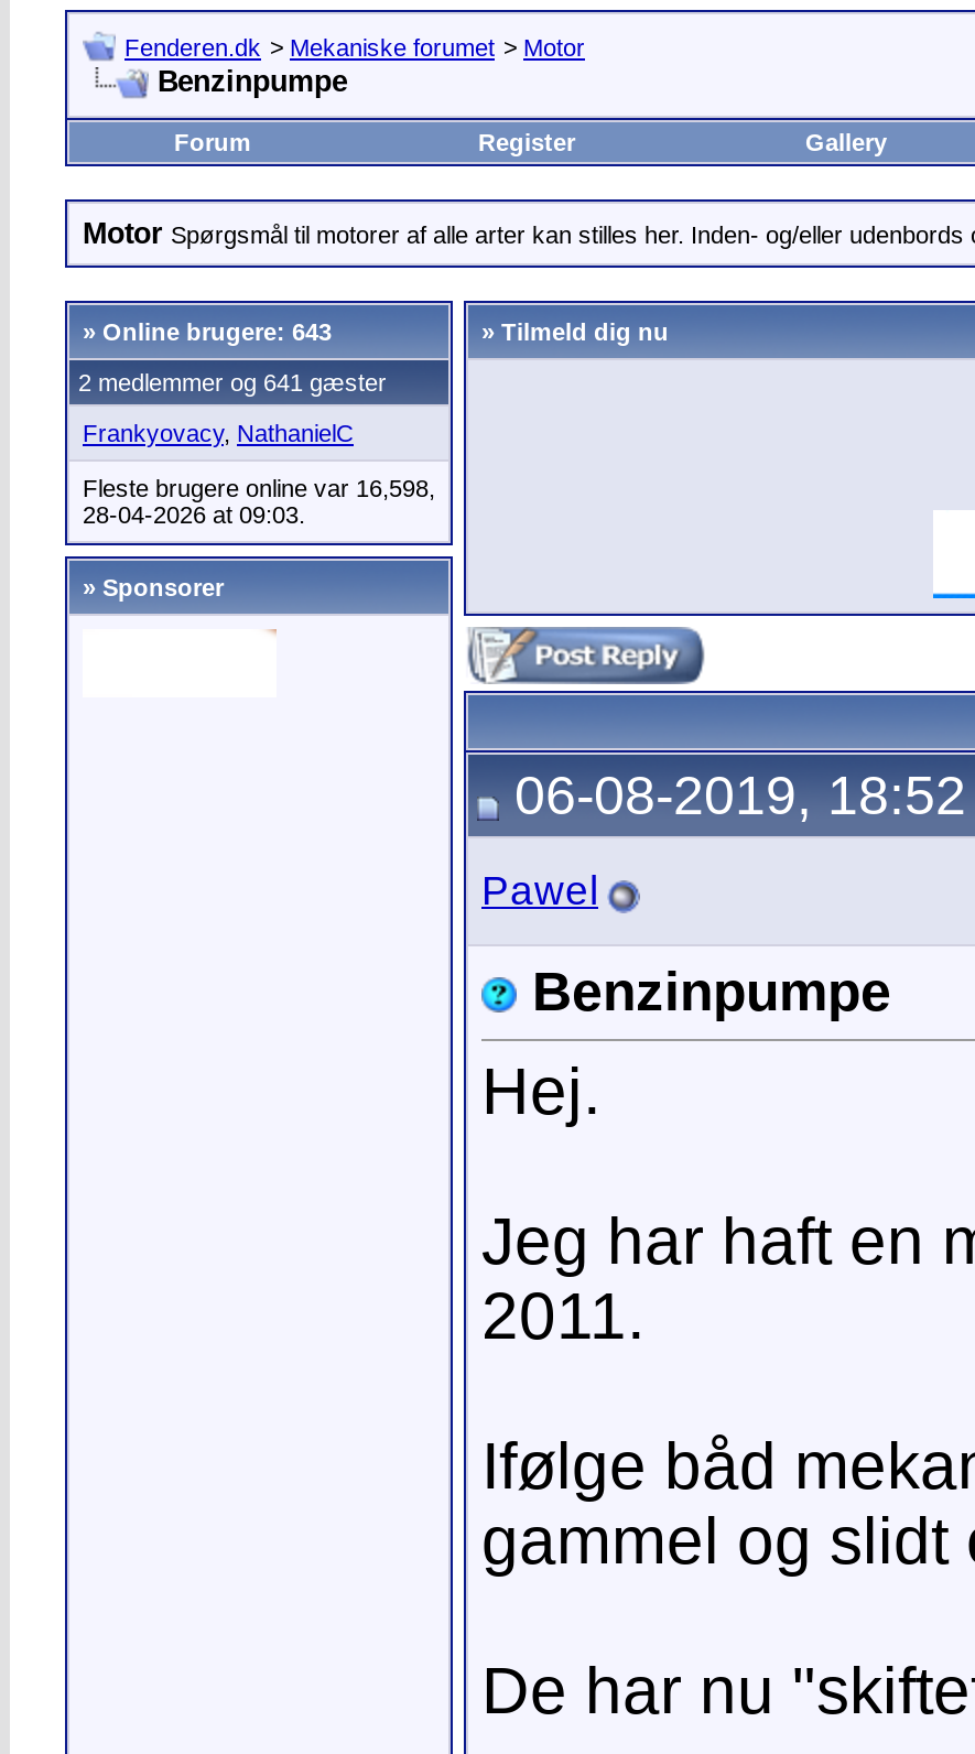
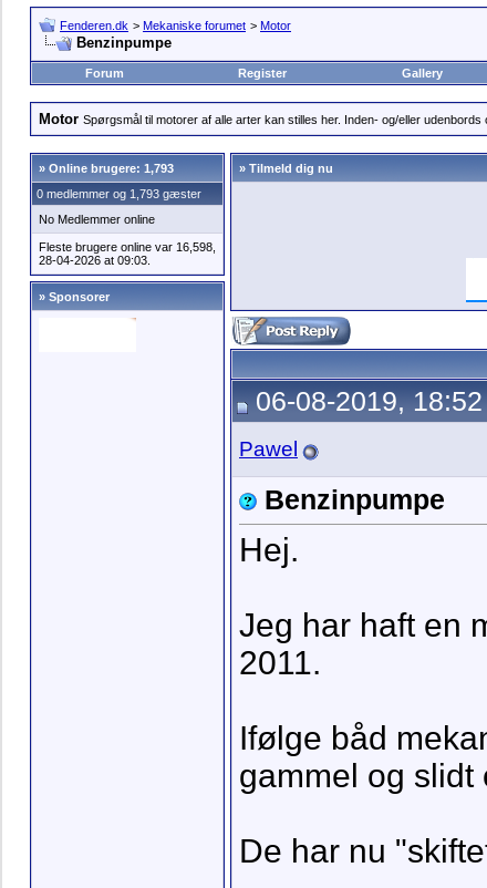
[83,318,332,345] » Online brugere: 643 -> [39,162,174,175] » Online brugere: 1,793
[78,369,387,396] 2 medlemmer og 641 gæster -> [37,187,201,200] 0 medlemmer og 1,793 gæster
[83,420,354,446] Frankyovacy, NathanielC -> [39,213,155,226] No Medlemmer online

